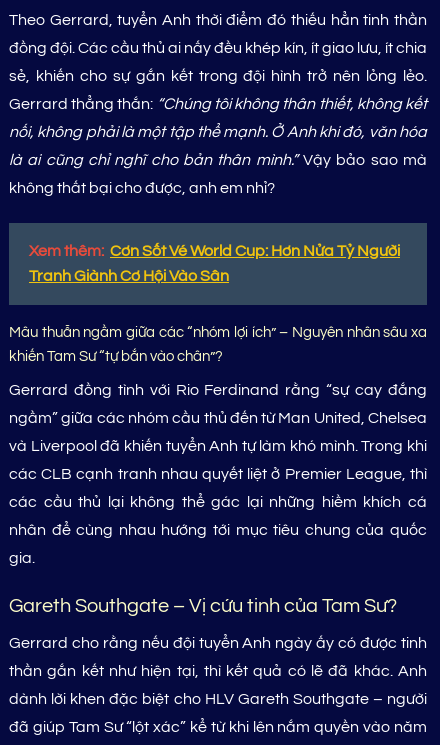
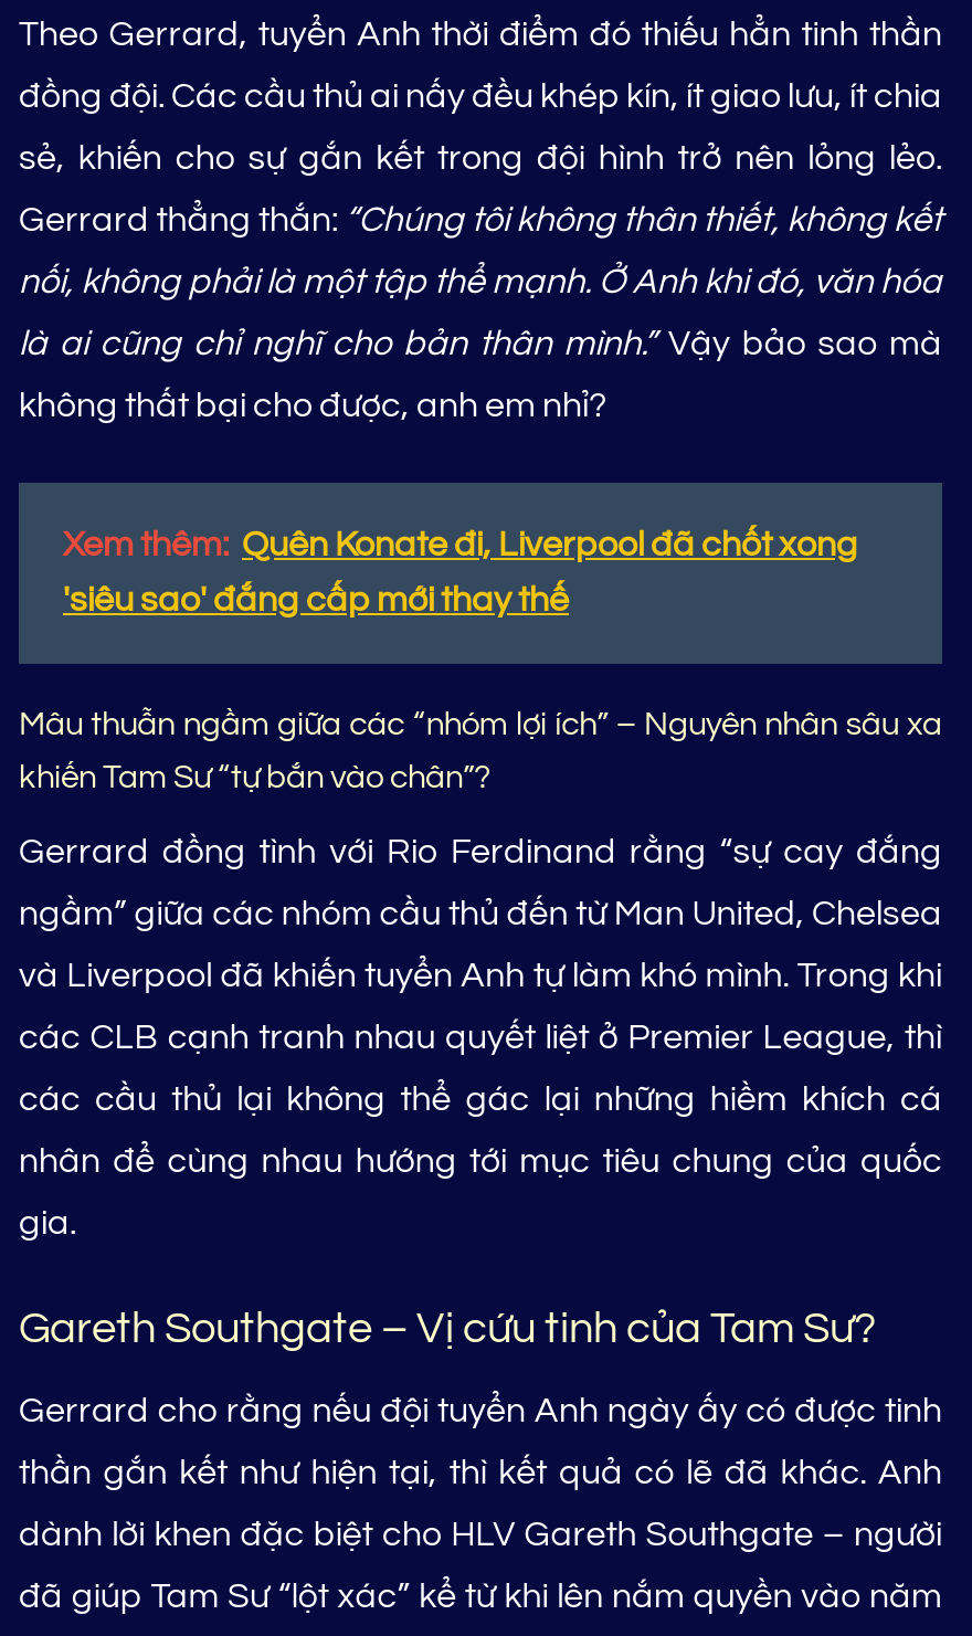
[29,243,400,259] Xem thêm: Cơn Sốt Vé World Cup: Hơn Nửa Tỷ Người -> [63,527,858,562] Xem thêm: Quên Konate đi, Liverpool đã chốt xong
[29,268,229,284] Tranh Giành Cơ Hội Vào Sân -> [63,582,569,617] 'siêu sao' đắng cấp mới thay thế

